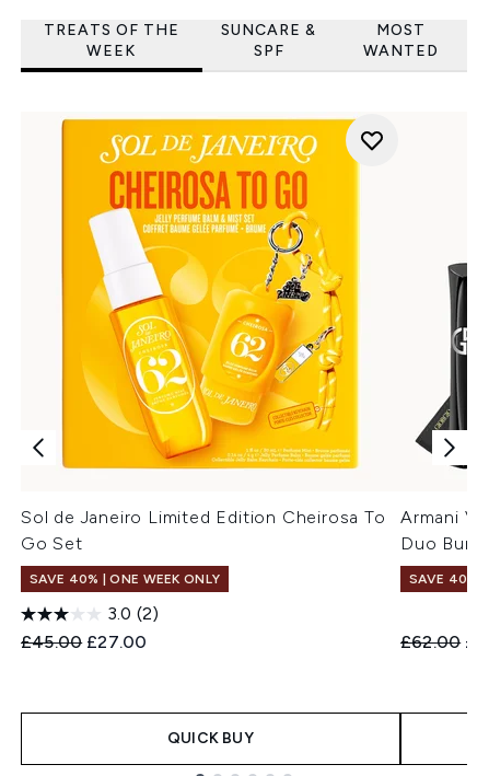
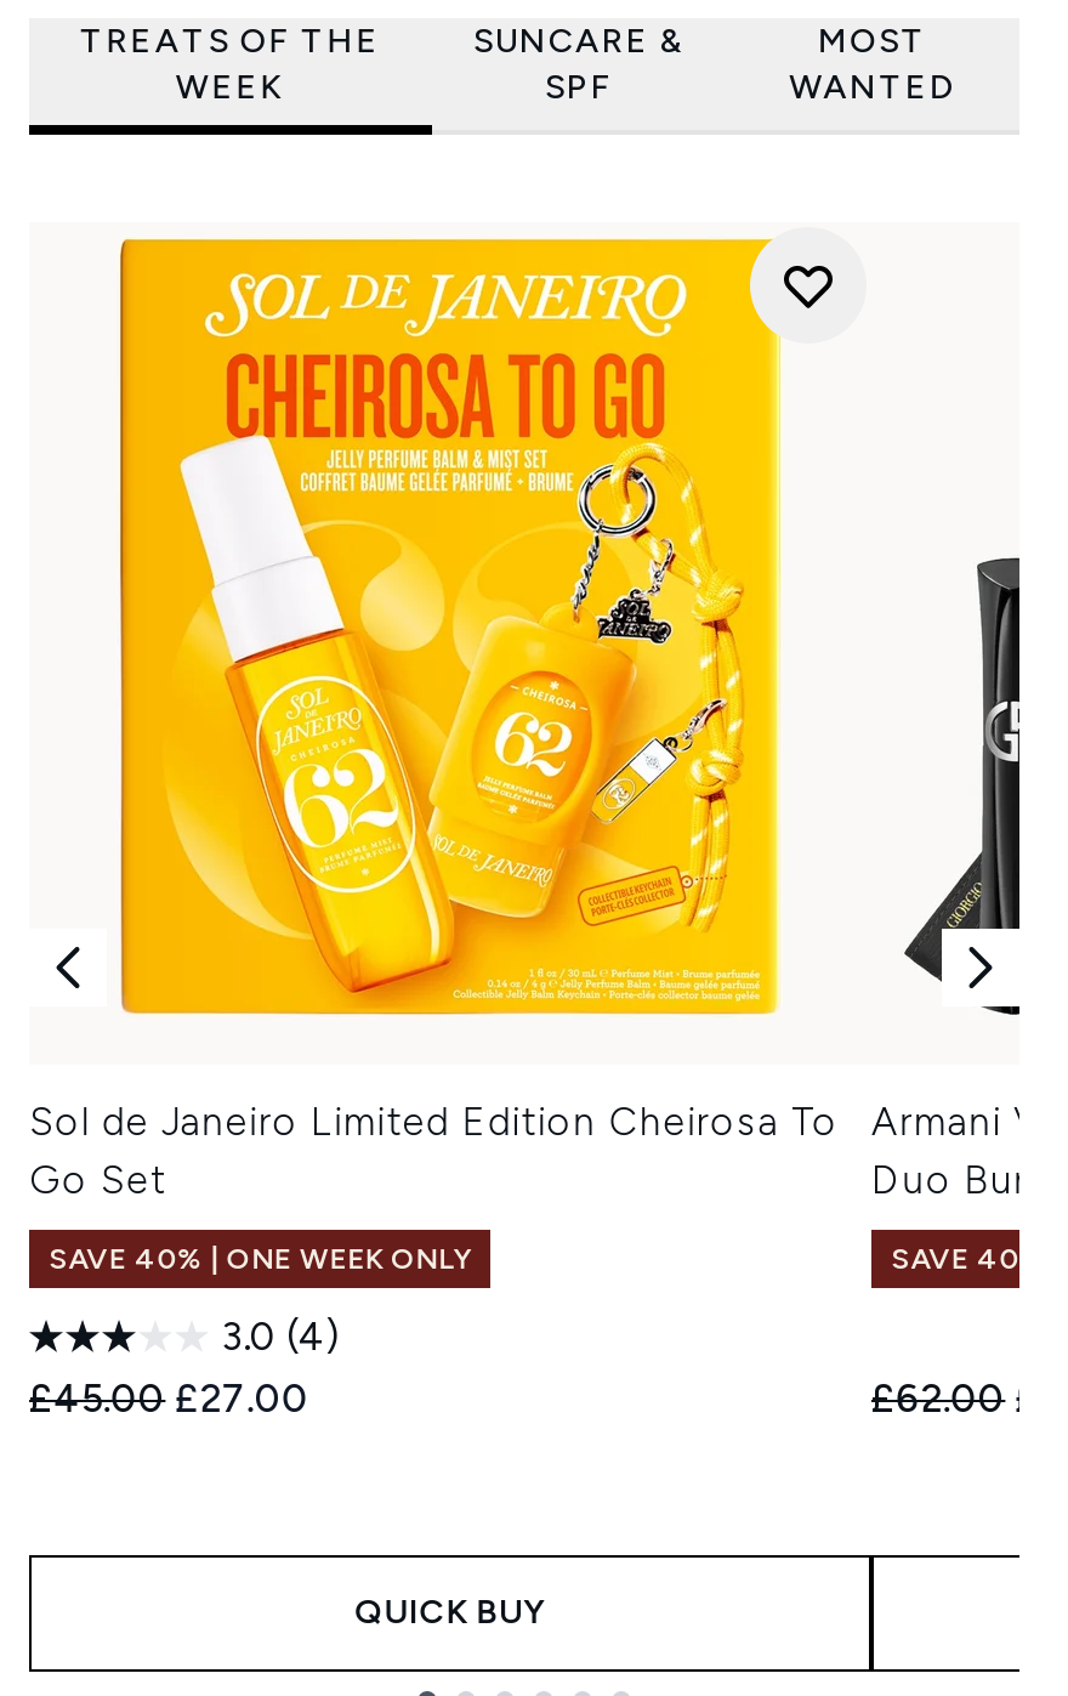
[107,603,159,624] 3.0 (2) -> [221,1313,340,1359] 3.0 (4)

